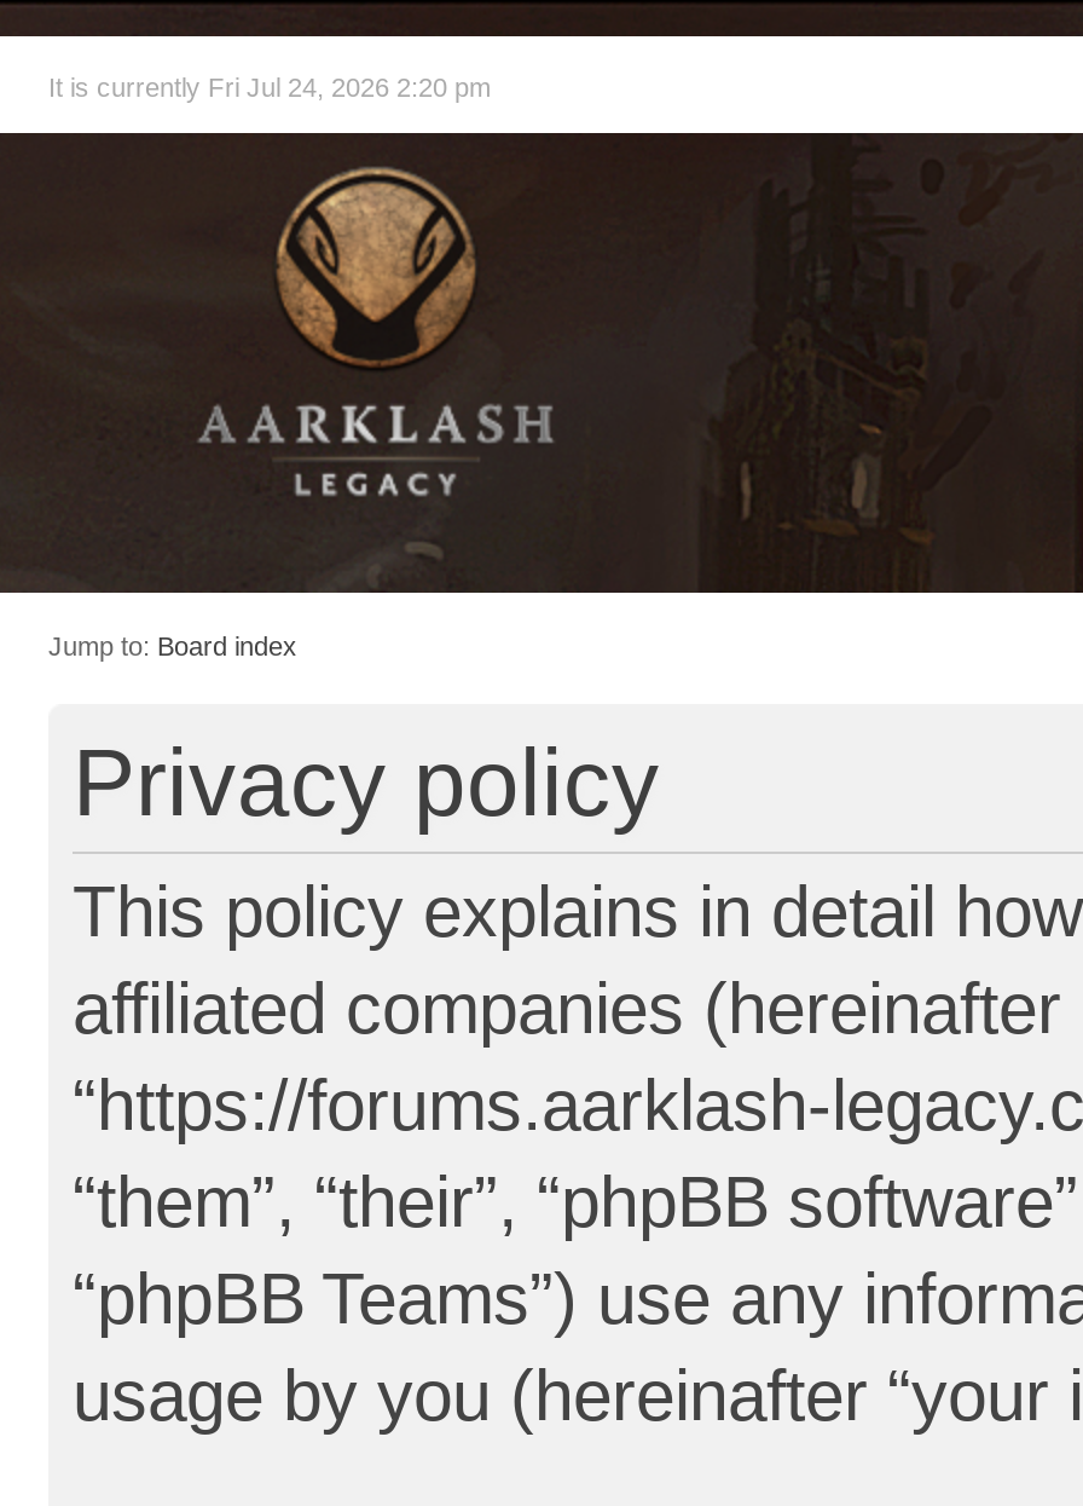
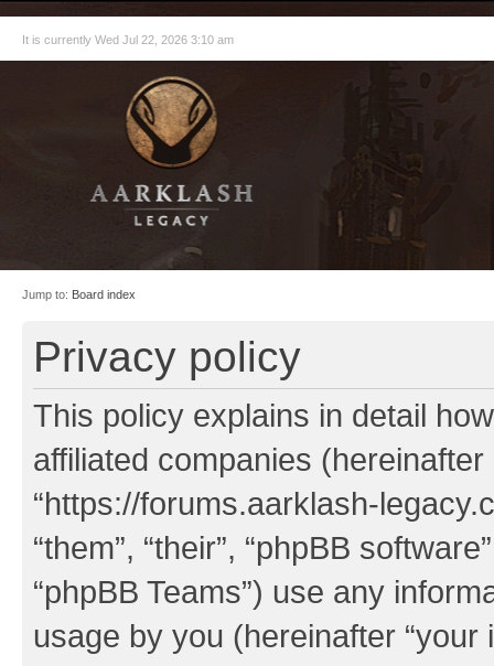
[48,73,491,102] It is currently Fri Jul 24, 2026 2:20 pm -> [22,33,234,46] It is currently Wed Jul 22, 2026 3:10 am

